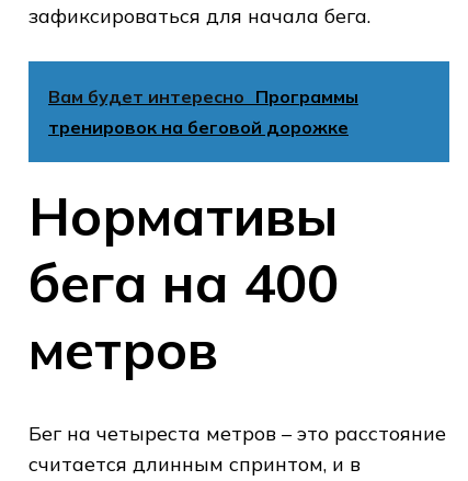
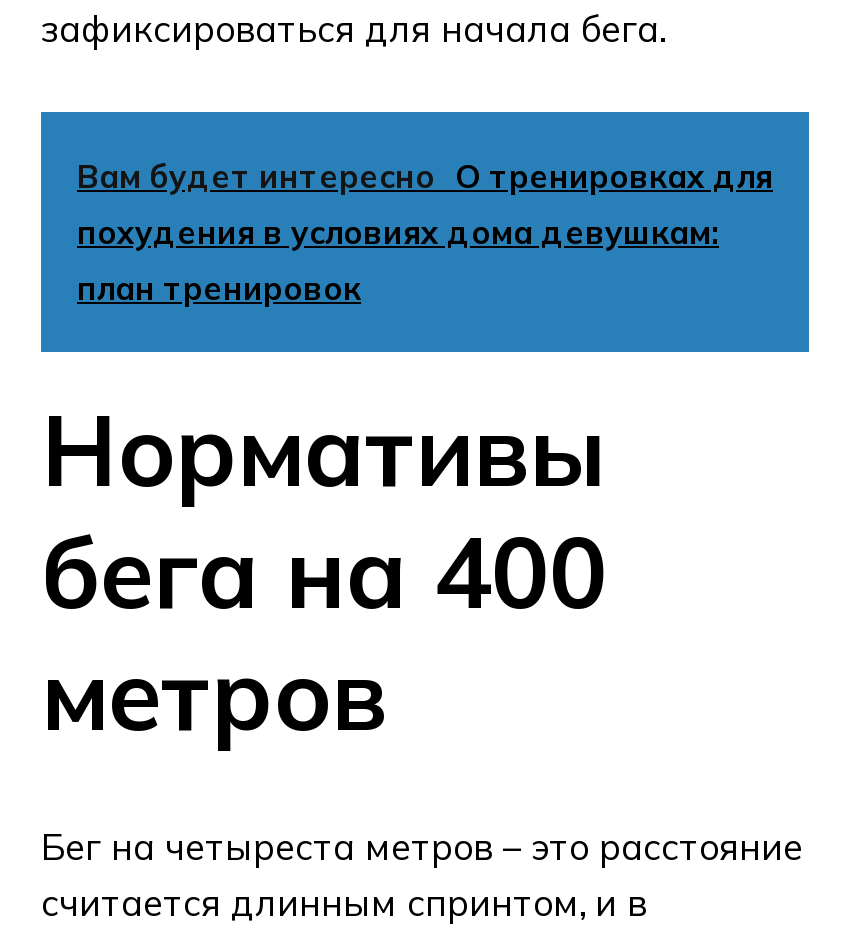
[48,85,358,138] Вам будет интересно Программы | тренировок на беговой дорожке -> [77,156,773,308] Вам будет интересно О тренировках для | похудения в условиях дома девушкам: | план тренировок

